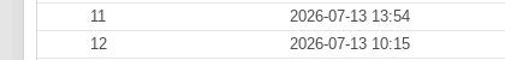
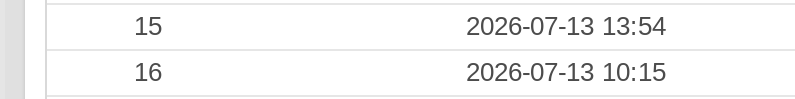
[90,7,106,25] 11 -> [134,11,162,41] 15
[90,35,106,53] 12 -> [134,57,162,87] 16

